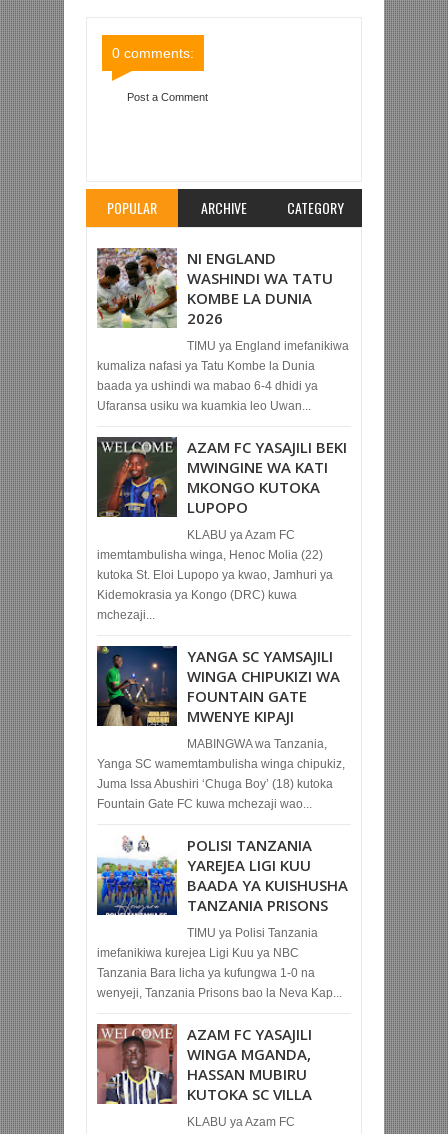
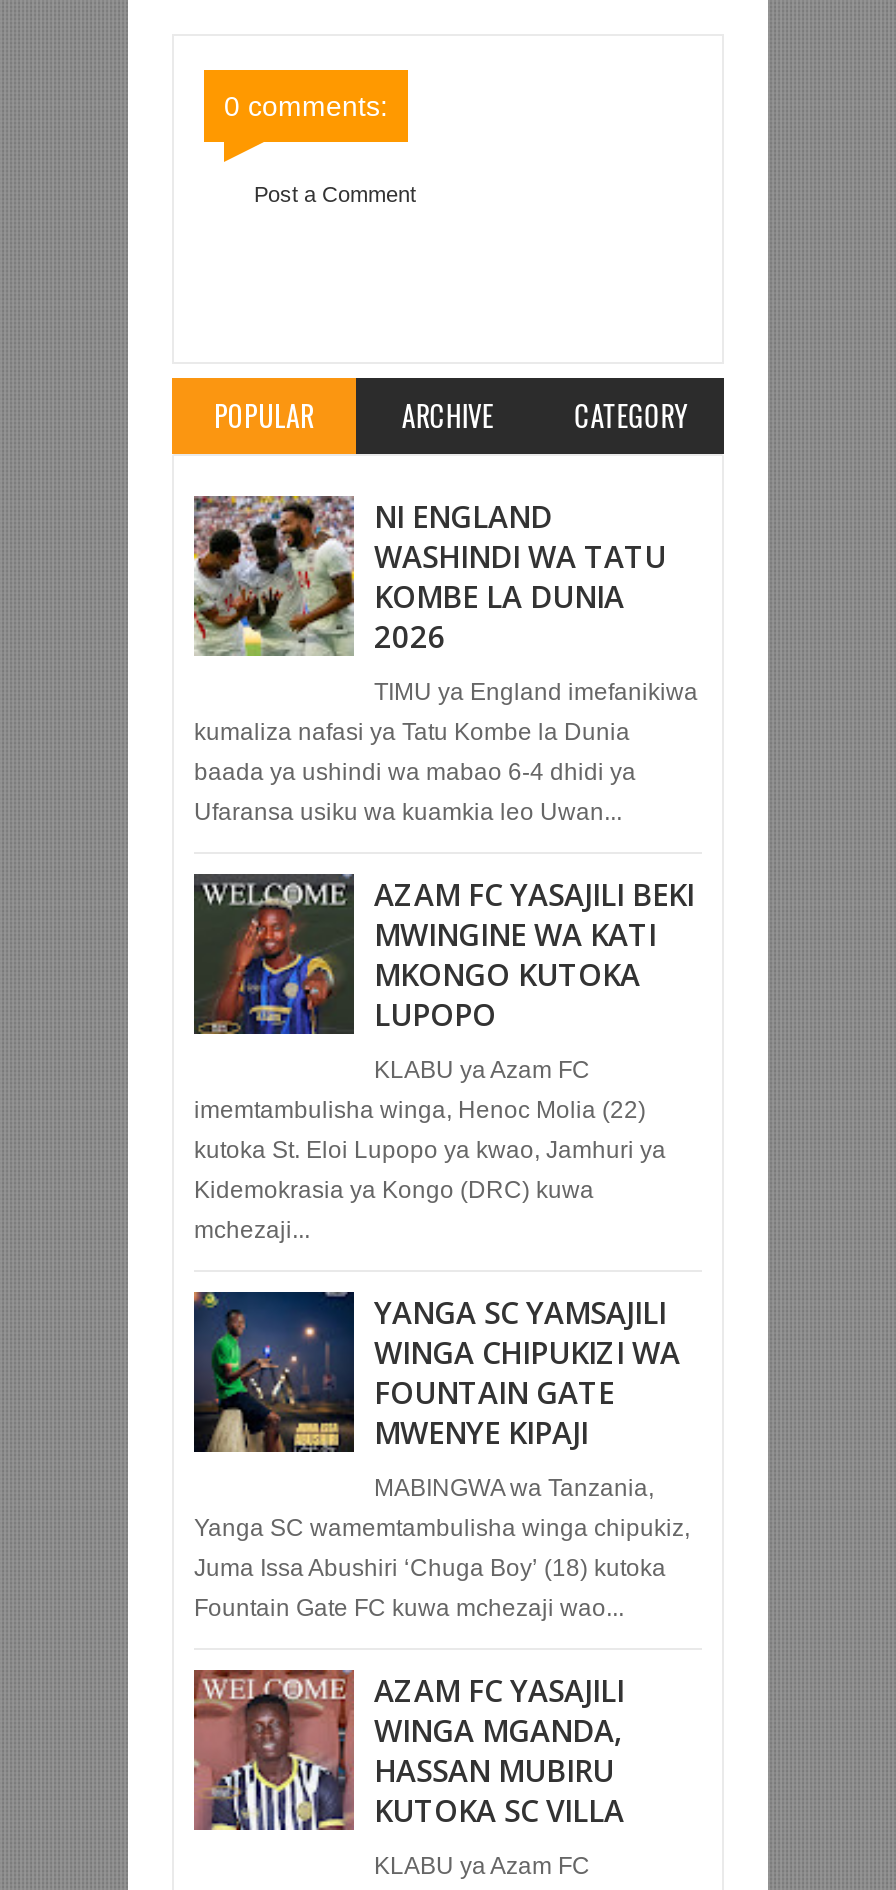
[97,835,348,1000] [image] | POLISI TANZANIA | YAREJEA LIGI KUU | BAADA YA KUISHUSHA | TANZANIA PRISONS | TIMU ya Polisi Tanzania | imefanikiwa kurejea Ligi Kuu ya NBC | Tanzania Bara licha ya kufungwa 1-0 na | wenyeji, Tanzania Prisons bao la Neva Kap... -> none

